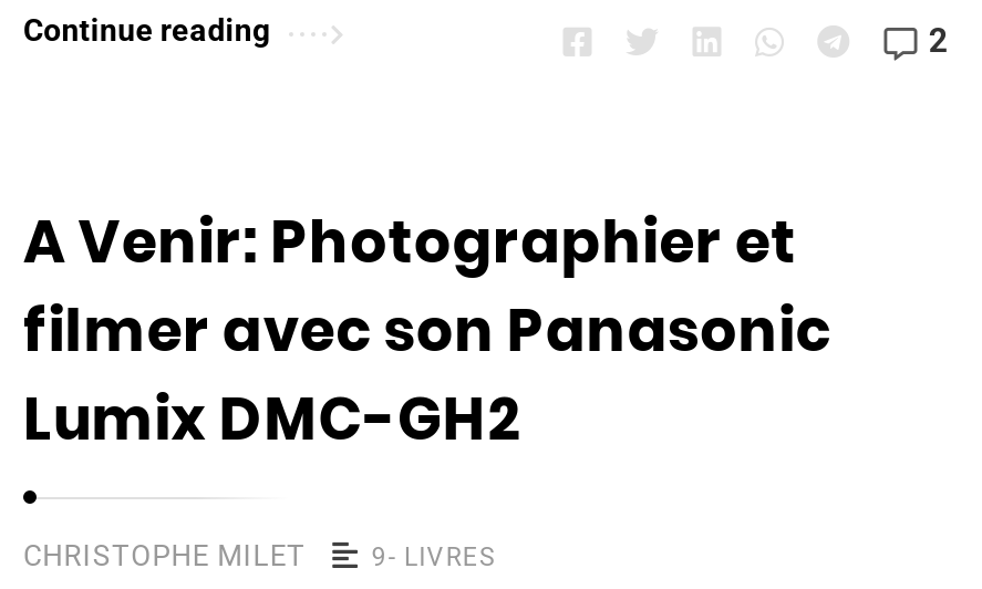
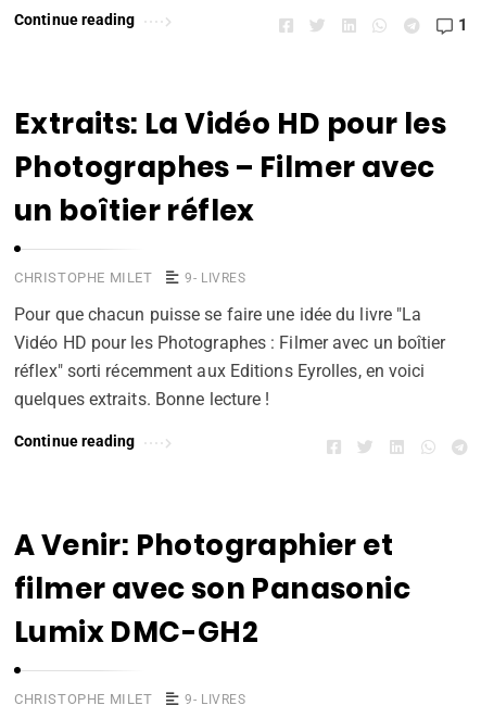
[929,21,949,61] 2 -> [14,15,468,450] 1 | Extraits: La Vidéo HD pour les | Photographes – Filmer avec | un boîtier réflex | CHRISTOPHE MILET | 9- LIVRES | Pour que chacun puisse se faire une idée du livre "La | Vidéo HD pour les Photographes : Filmer avec un boîtier | réflex" sorti récemment aux Editions Eyrolles, en voici | quelques extraits. Bonne lecture ! | Continue reading

